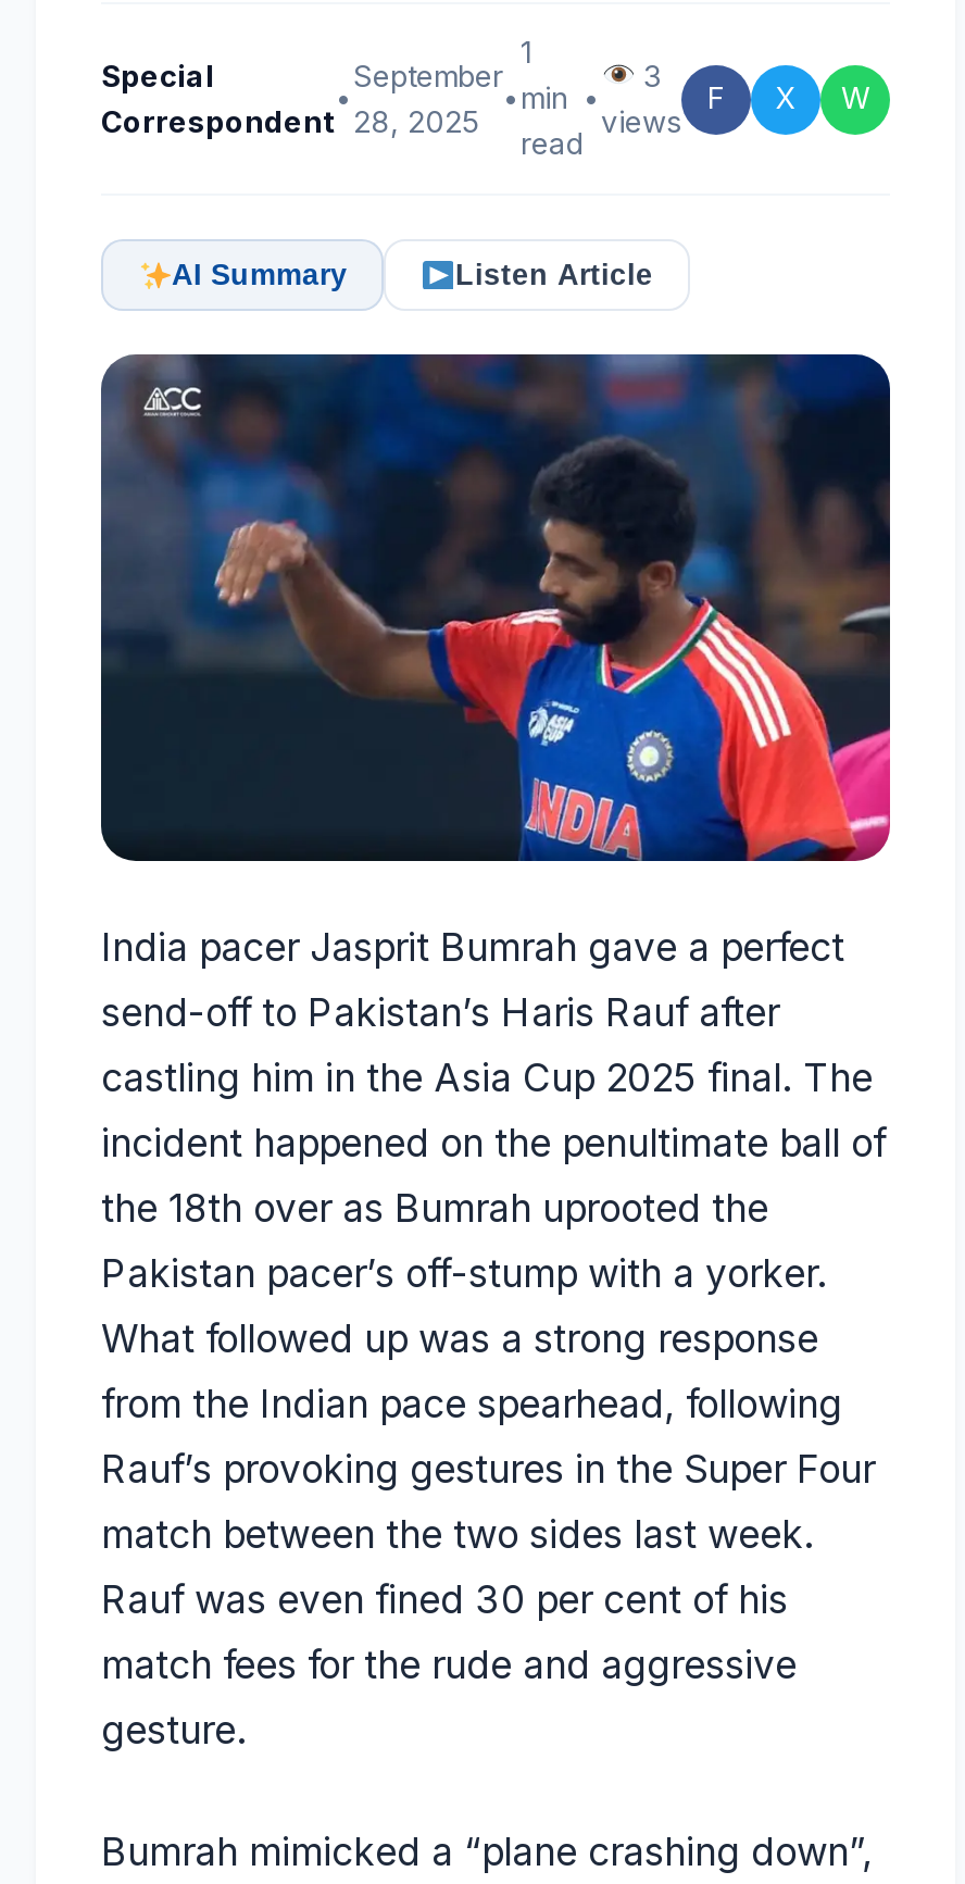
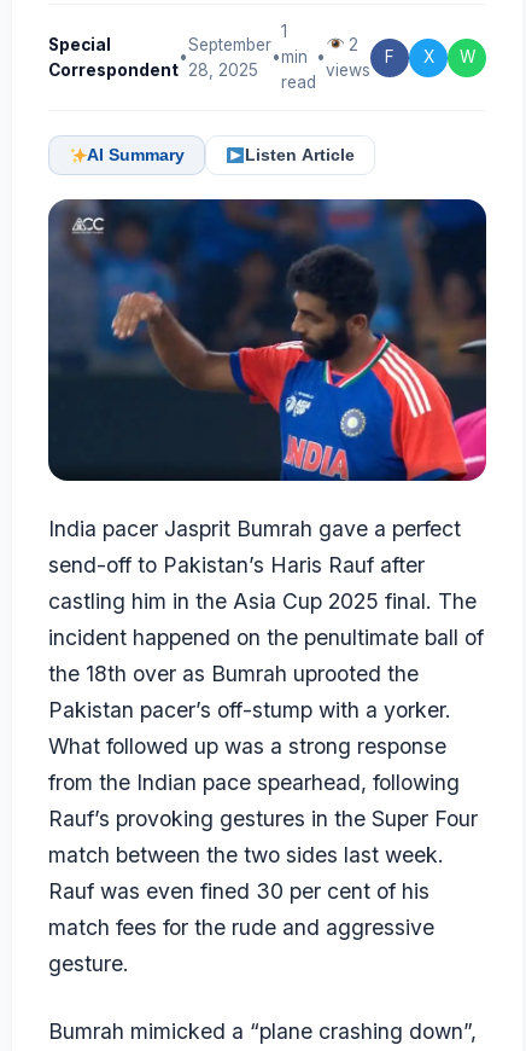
[635,58,661,92] 3 -> [344,34,359,54] 2

